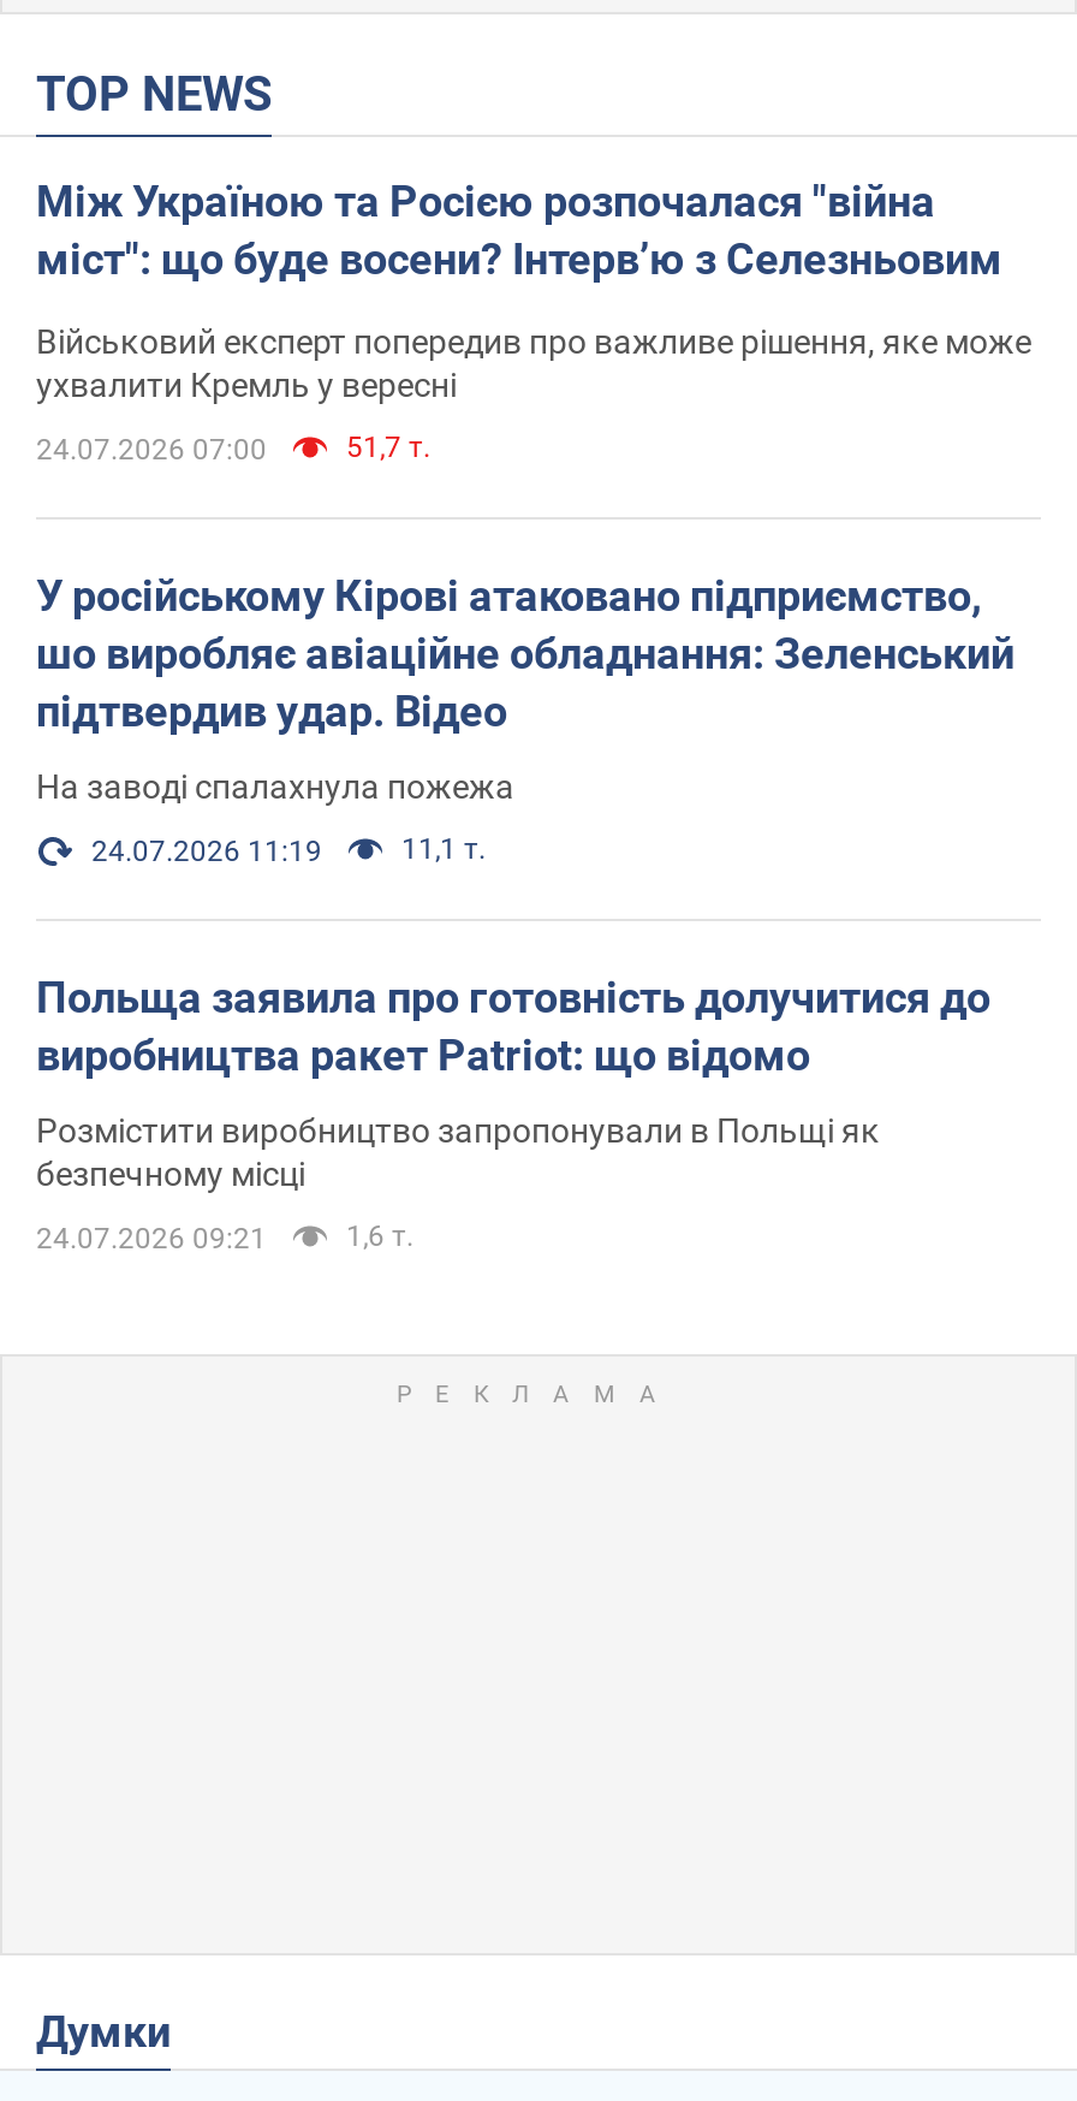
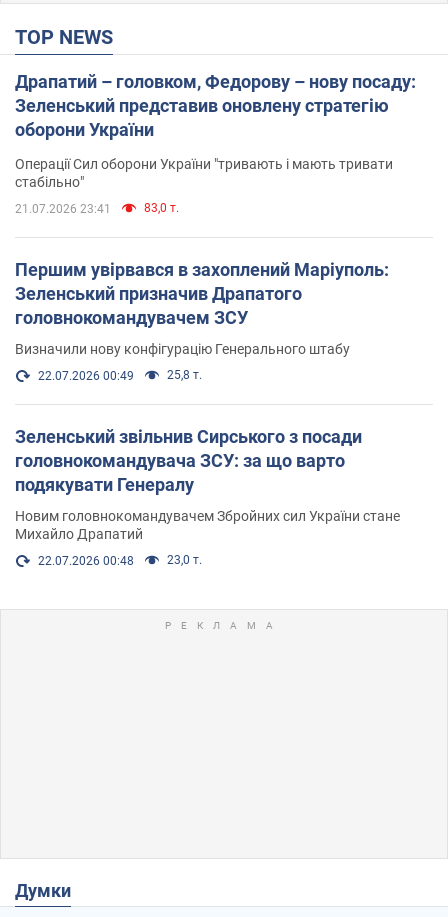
[36,175,1002,283] Між Україною та Росією розпочалася "війна | міст": що буде восени? Інтерв’ю з Селезньовим -> [15,71,416,140] Драпатий – головком, Федорову – нову посаду: | Зеленський представив оновлену стратегію | оборони України
[36,322,1031,403] Військовий експерт попередив про важливе рішення, яке може | ухвалити Кремль у вересні -> [15,156,393,190] Операції Сил оборони України "тривають і мають тривати | стабільно"
[36,430,430,466] 24.07.2026 07:00 | 51,7 т. -> [15,201,179,216] 21.07.2026 23:41 | 83,0 т.
[36,569,1014,735] У російському Кірові атаковано підприємство, | шо виробляє авіаційне обладнання: Зеленський | підтвердив удар. Відео -> [15,259,389,328] Першим увірвався в захоплений Маріуполь: | Зеленський призначив Драпатого | головнокомандувачем ЗСУ
[36,767,514,805] На заводі спалахнула пожежа -> [15,341,350,357] Визначили нову конфігурацію Генерального штабу
[91,832,486,868] 24.07.2026 11:19 | 11,1 т. -> [38,368,202,383] 22.07.2026 00:49 | 25,8 т.
[36,971,990,1079] Польща заявила про готовність долучитися до | виробництва ракет Patriot: що відомо -> [15,426,362,495] Зеленський звільнив Сирського з посади | головнокомандувача ЗСУ: за що варто | подякувати Генералу
[36,1111,880,1192] Розмістити виробництво запропонували в Польщі як | безпечному місці -> [15,508,400,542] Новим головнокомандувачем Збройних сил України стане | Михайло Драпатий
[36,1219,413,1255] 24.07.2026 09:21 | 1,6 т. -> [38,553,202,568] 22.07.2026 00:48 | 23,0 т.

